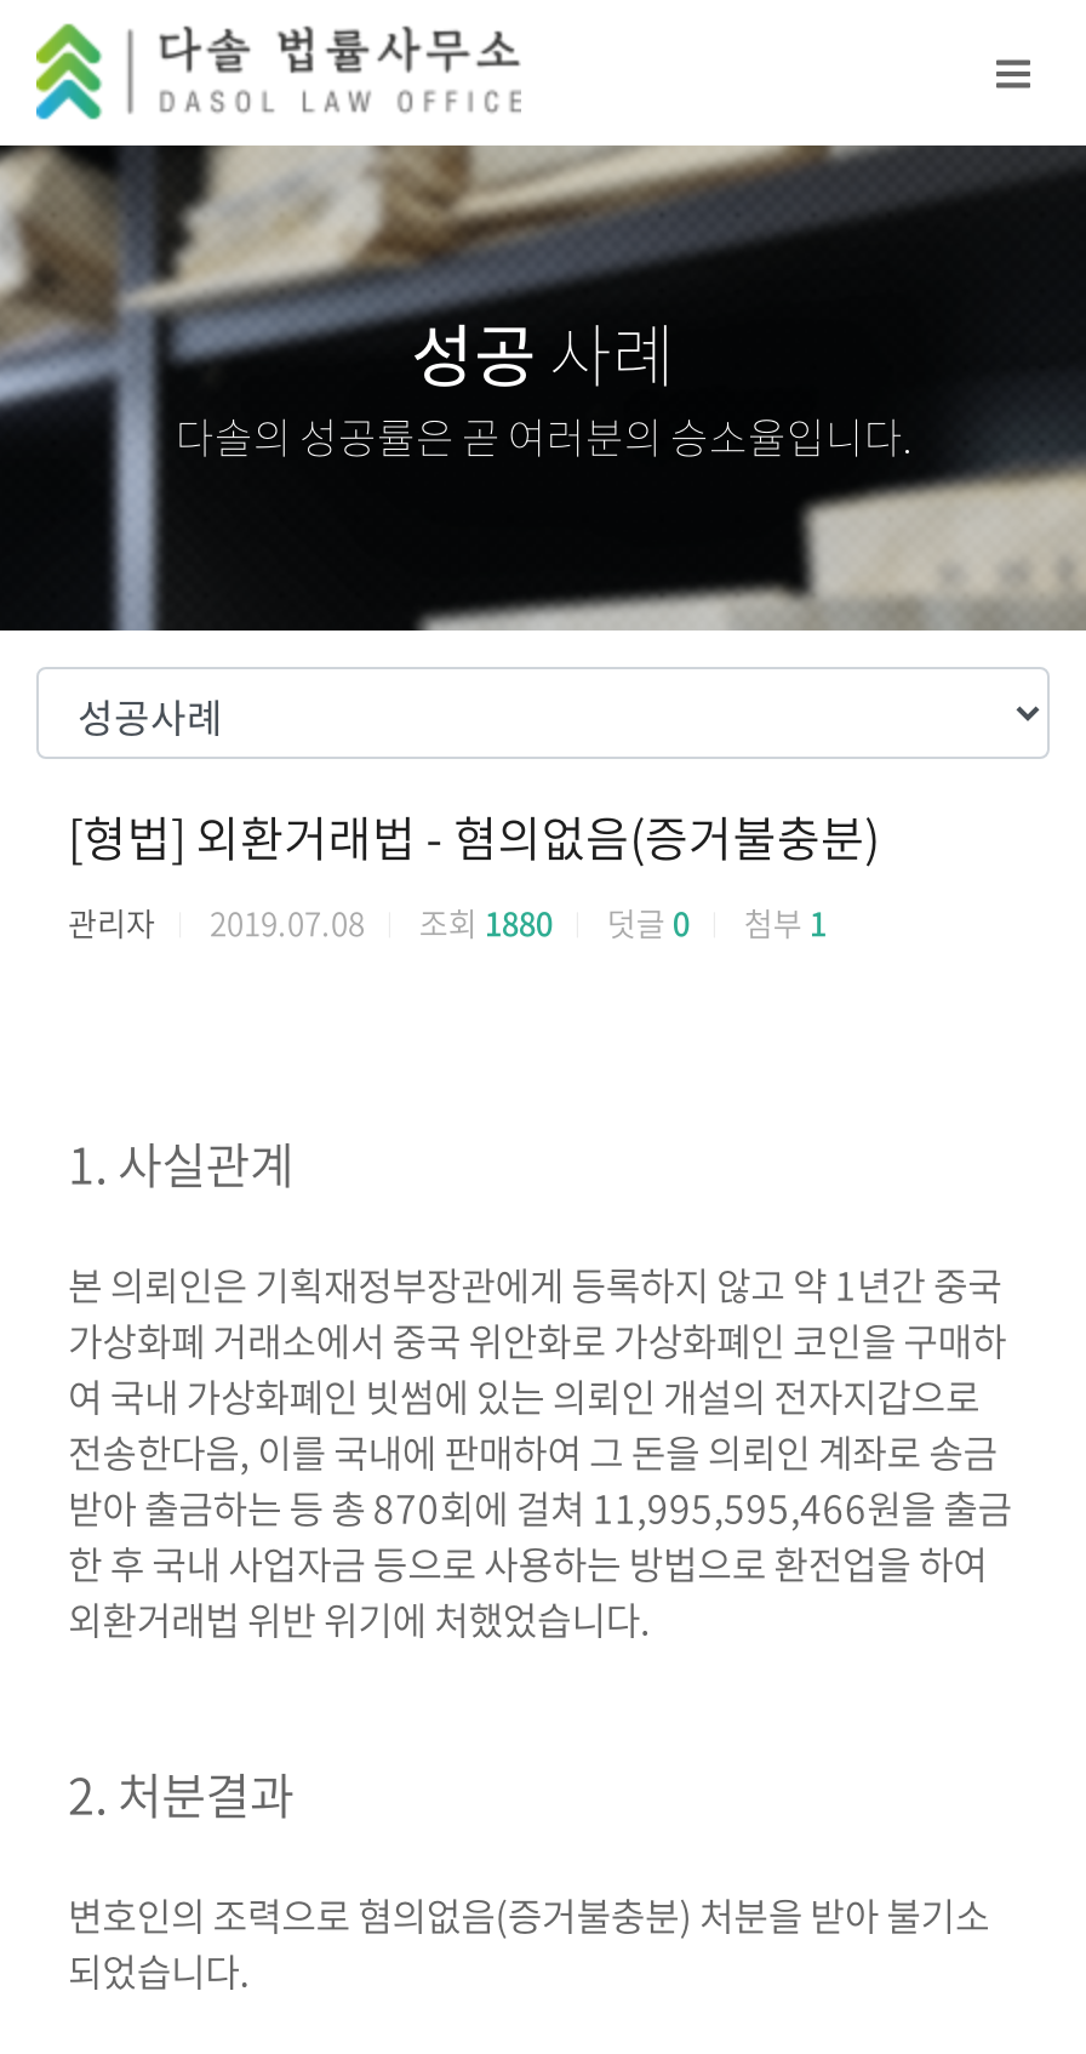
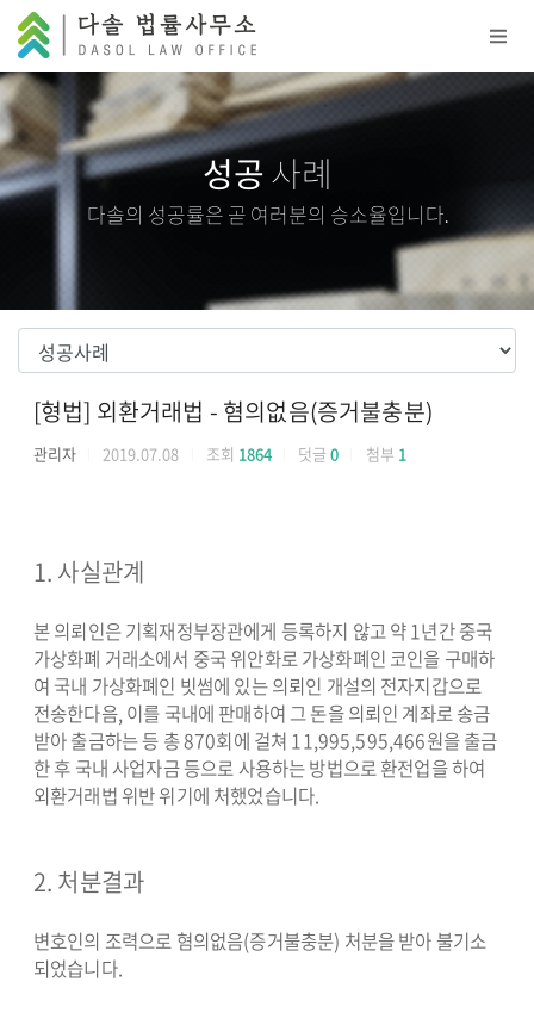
[68,900,826,946] 관리자 2019.07.08 조회 1880 덧글 0 첨부 1 -> [33,442,406,465] 관리자 2019.07.08 조회 1864 덧글 0 첨부 1

